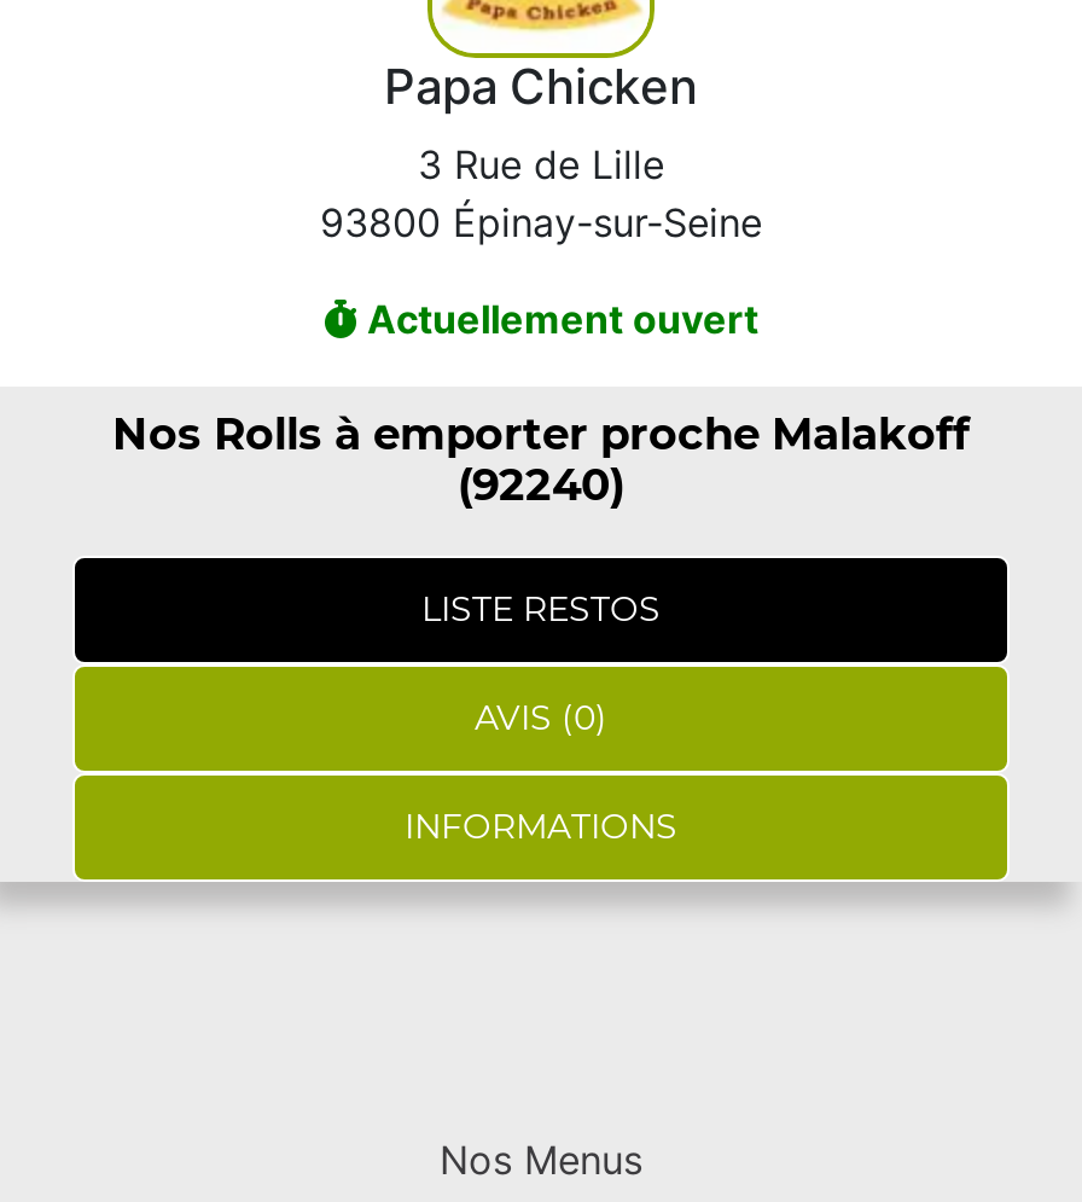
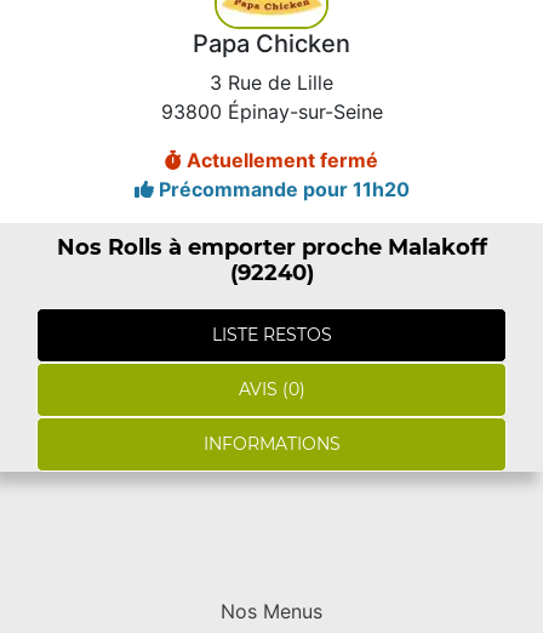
[357,295,758,343] Actuellement ouvert -> [153,148,409,201] Actuellement fermé | Précommande pour 11h20

